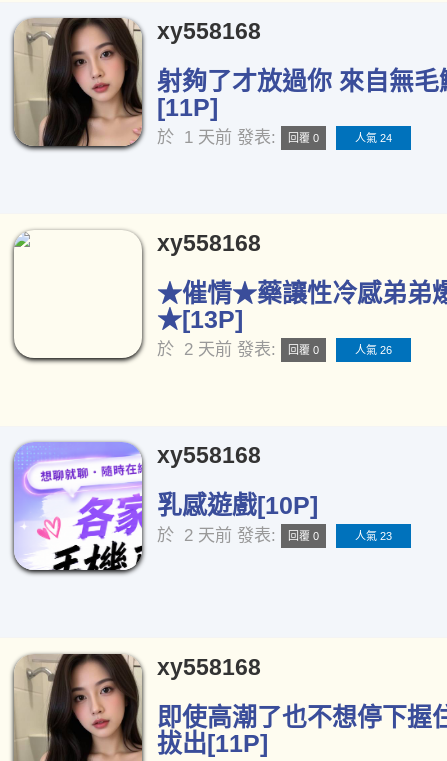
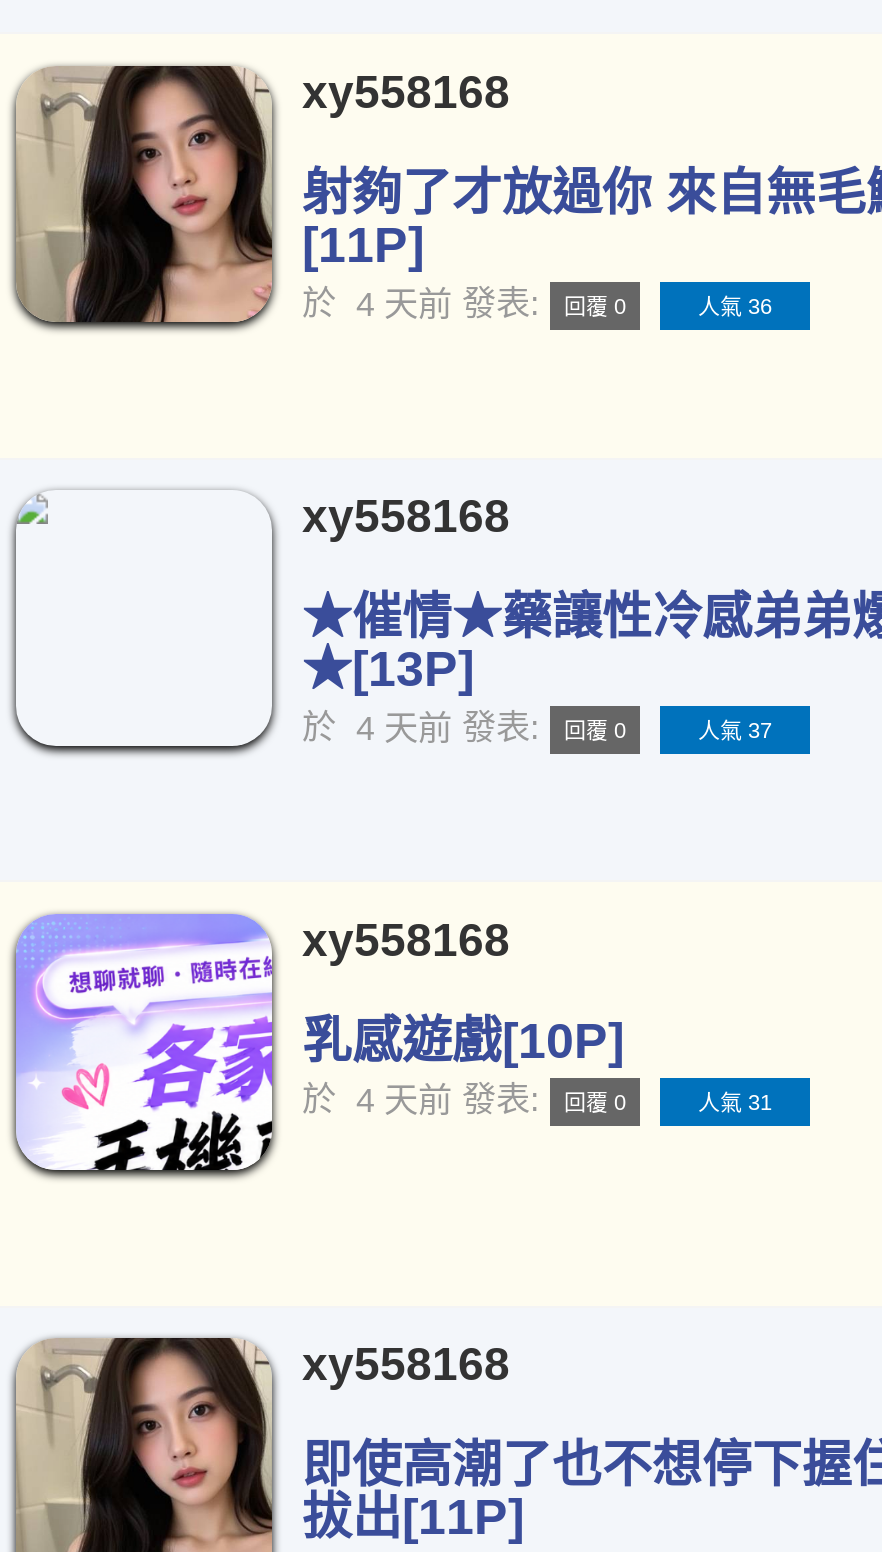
[157,126,319,146] 於1 天前發表: 回覆 0 -> [302,283,626,323] 於4 天前發表: 回覆 0
[355,132,392,144] 人氣 24 -> [698,294,772,318] 人氣 36
[157,338,319,358] 於2 天前發表: 回覆 0 -> [302,707,626,747] 於4 天前發表: 回覆 0
[355,344,392,356] 人氣 26 -> [698,718,772,742] 人氣 37
[157,524,319,544] 於2 天前發表: 回覆 0 -> [302,1079,626,1119] 於4 天前發表: 回覆 0
[355,530,392,542] 人氣 23 -> [698,1090,772,1114] 人氣 31

